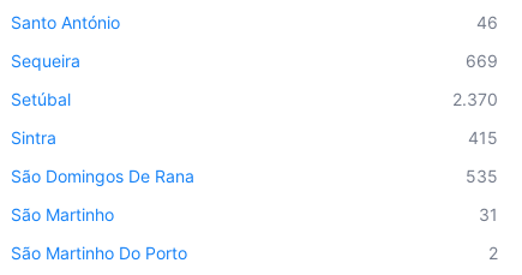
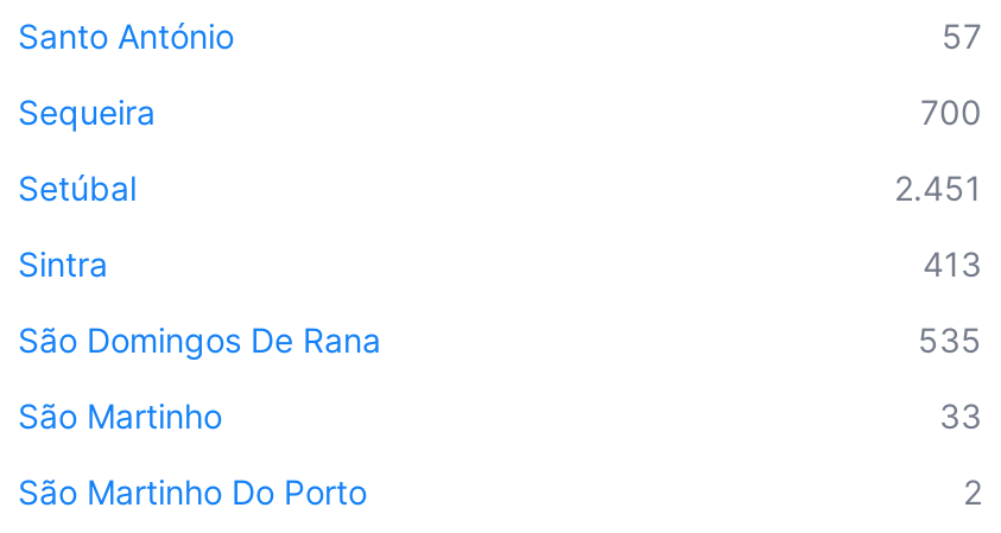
[476,12,498,32] 46 -> [942,14,982,55] 57
[466,50,498,70] 669 -> [920,90,982,131] 700
[452,88,498,109] 2.370 -> [894,166,982,207] 2.451
[468,127,498,147] 415 -> [923,242,982,283] 413
[479,204,498,224] 31 -> [939,394,982,435] 33

